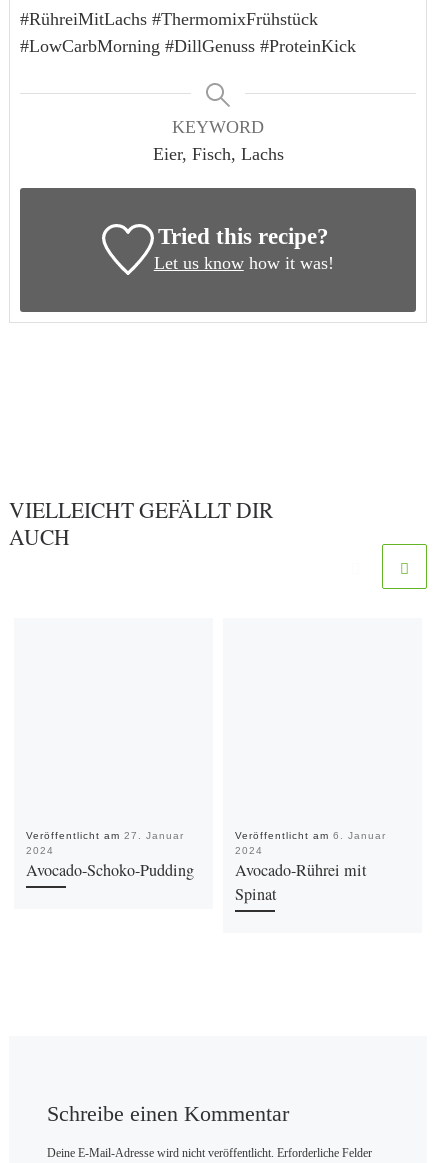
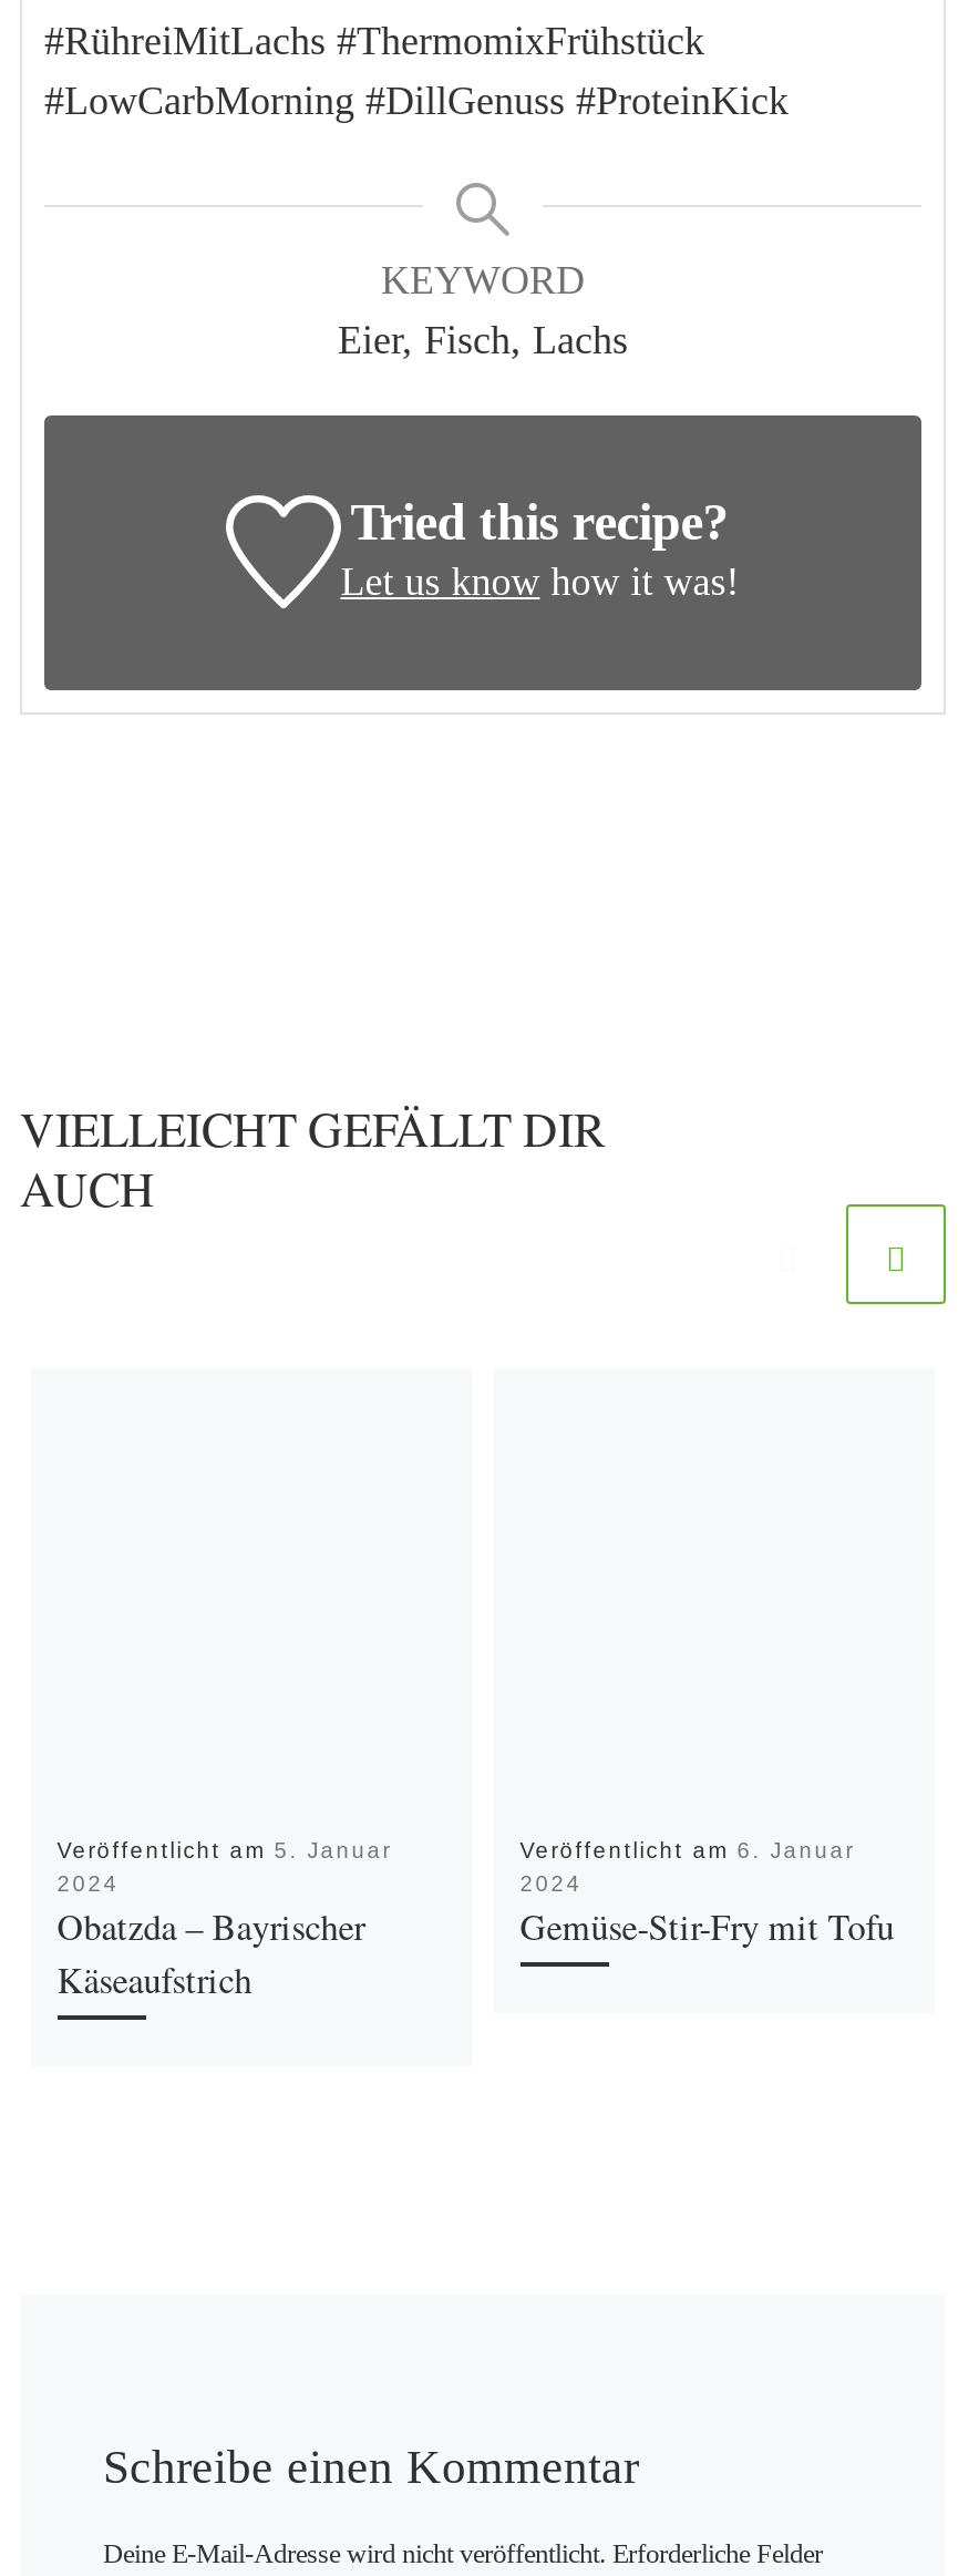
[26,830,184,841] Veröffentlicht am 27. Januar -> [57,1839,391,1863] Veröffentlicht am 5. Januar
[26,859,194,881] Avocado-Schoko-Pudding -> [57,1903,365,2005] Obatzda – Bayrischer | Käseaufstrich
[235,859,367,905] Avocado-Rührei mit | Spinat -> [520,1903,894,1952] Gemüse-Stir-Fry mit Tofu

